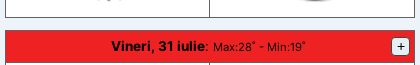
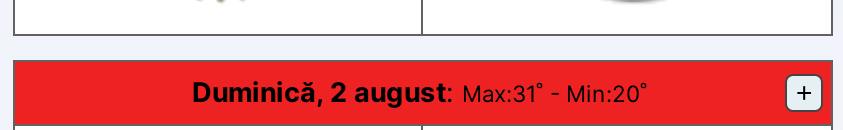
[111,38,306,54] Vineri, 31 iulie: Max:28˚ - Min:19˚ -> [192,76,648,108] Duminică, 2 august: Max:31˚ - Min:20˚

